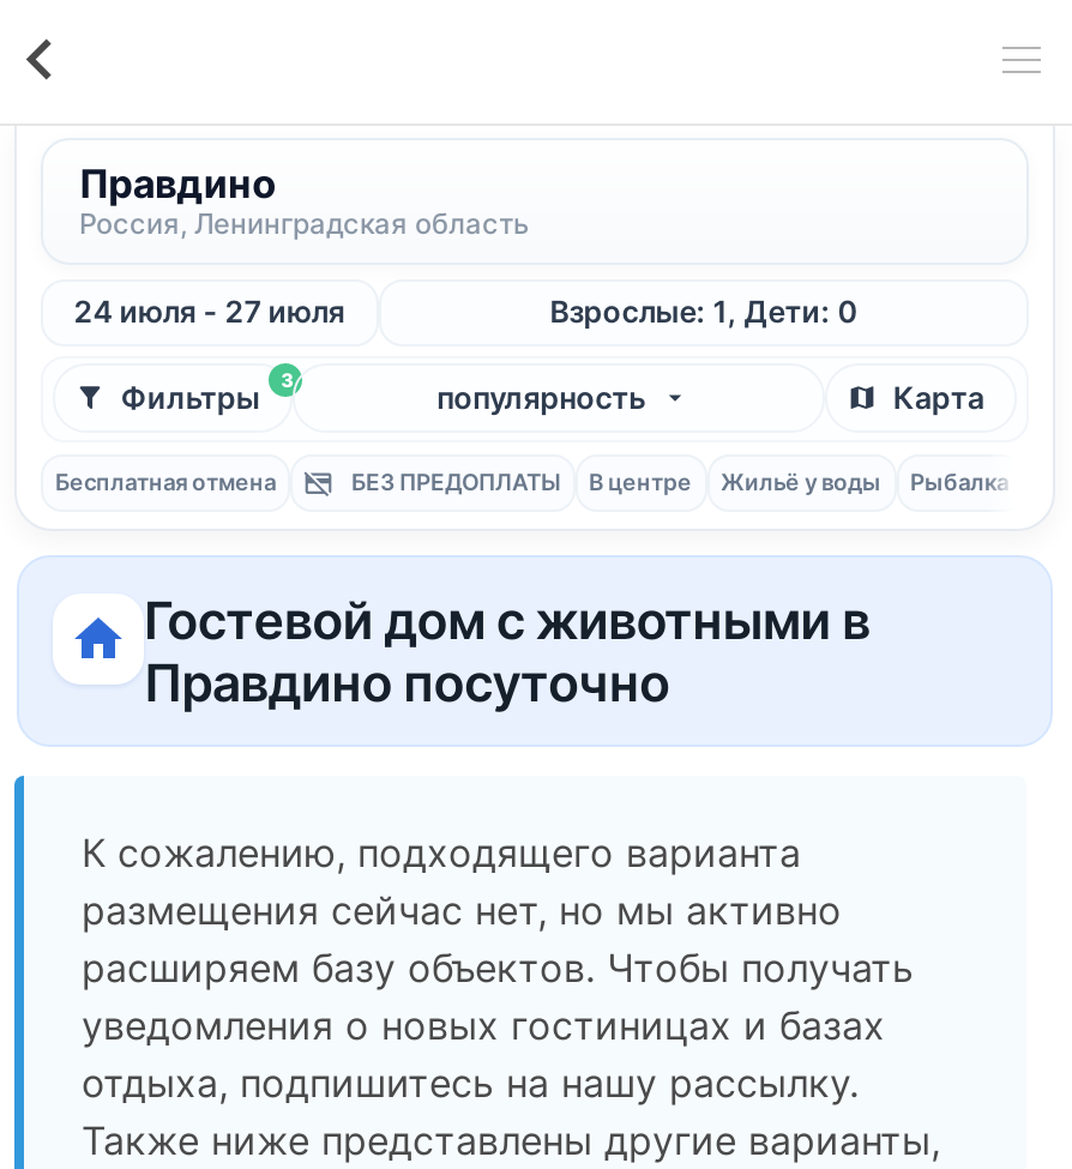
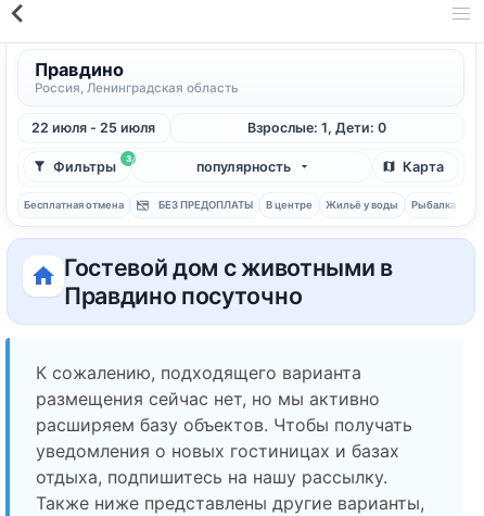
[74,294,345,330] 24 июля - 27 июля -> [32,119,156,136] 22 июля - 25 июля

